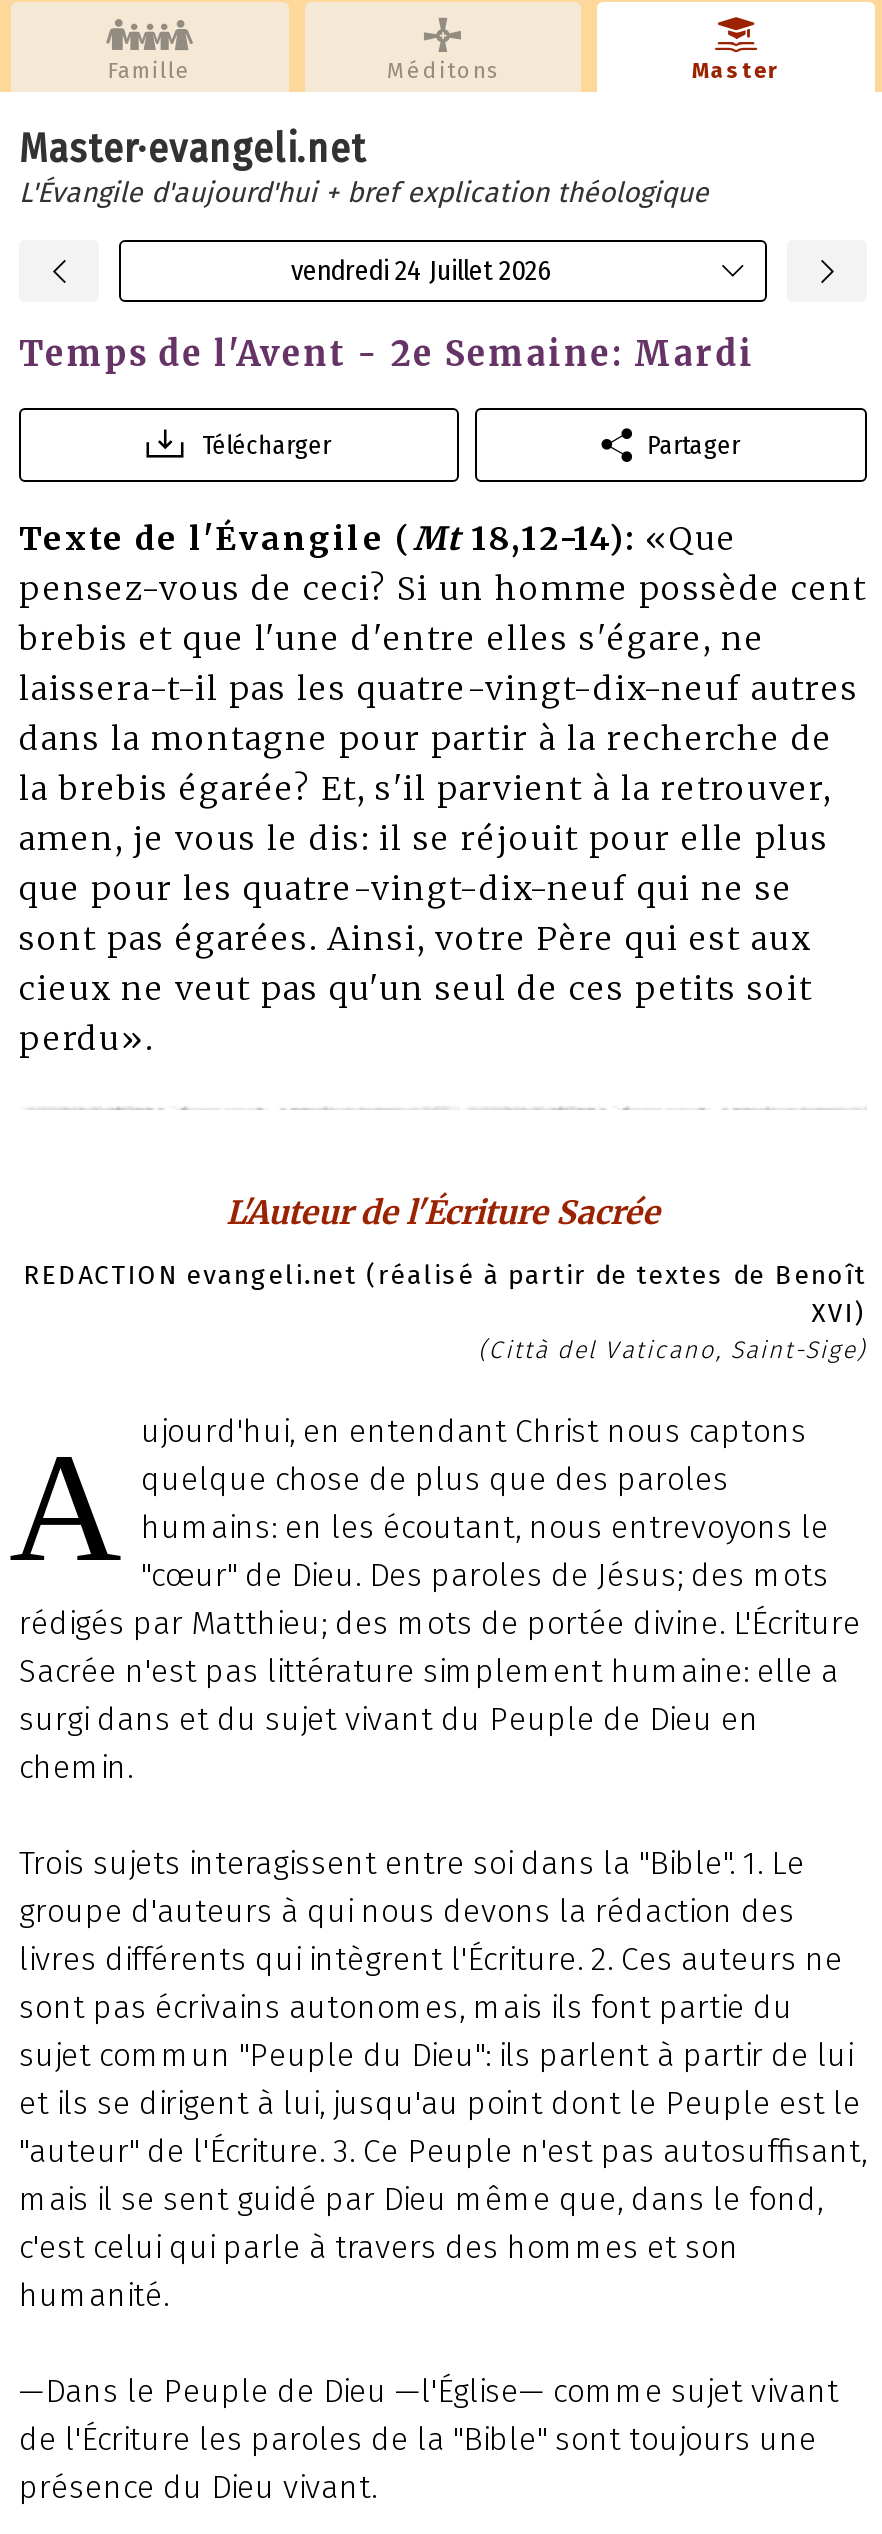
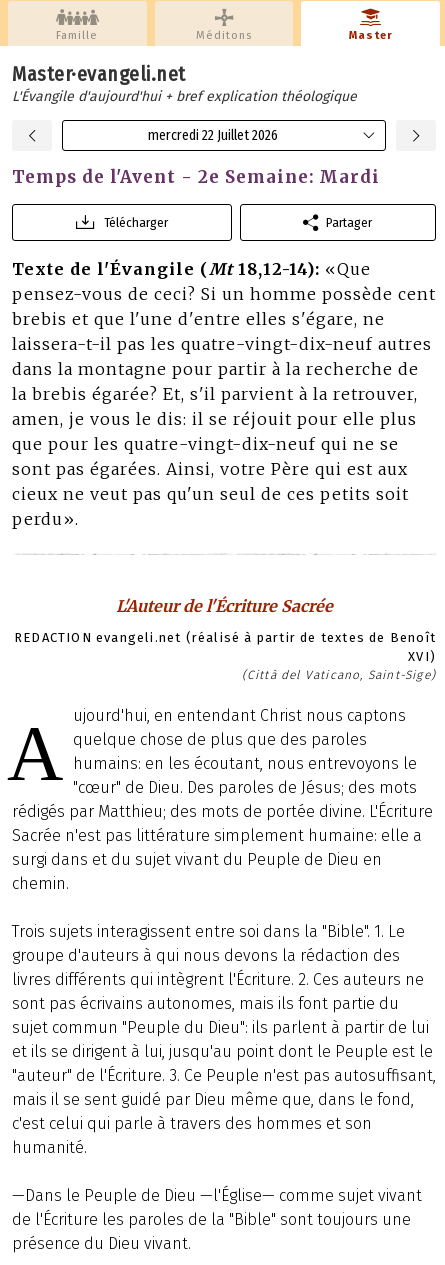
[291,254,551,288] vendredi 24 Juillet 2026 -> [148,127,278,144] mercredi 22 Juillet 2026

